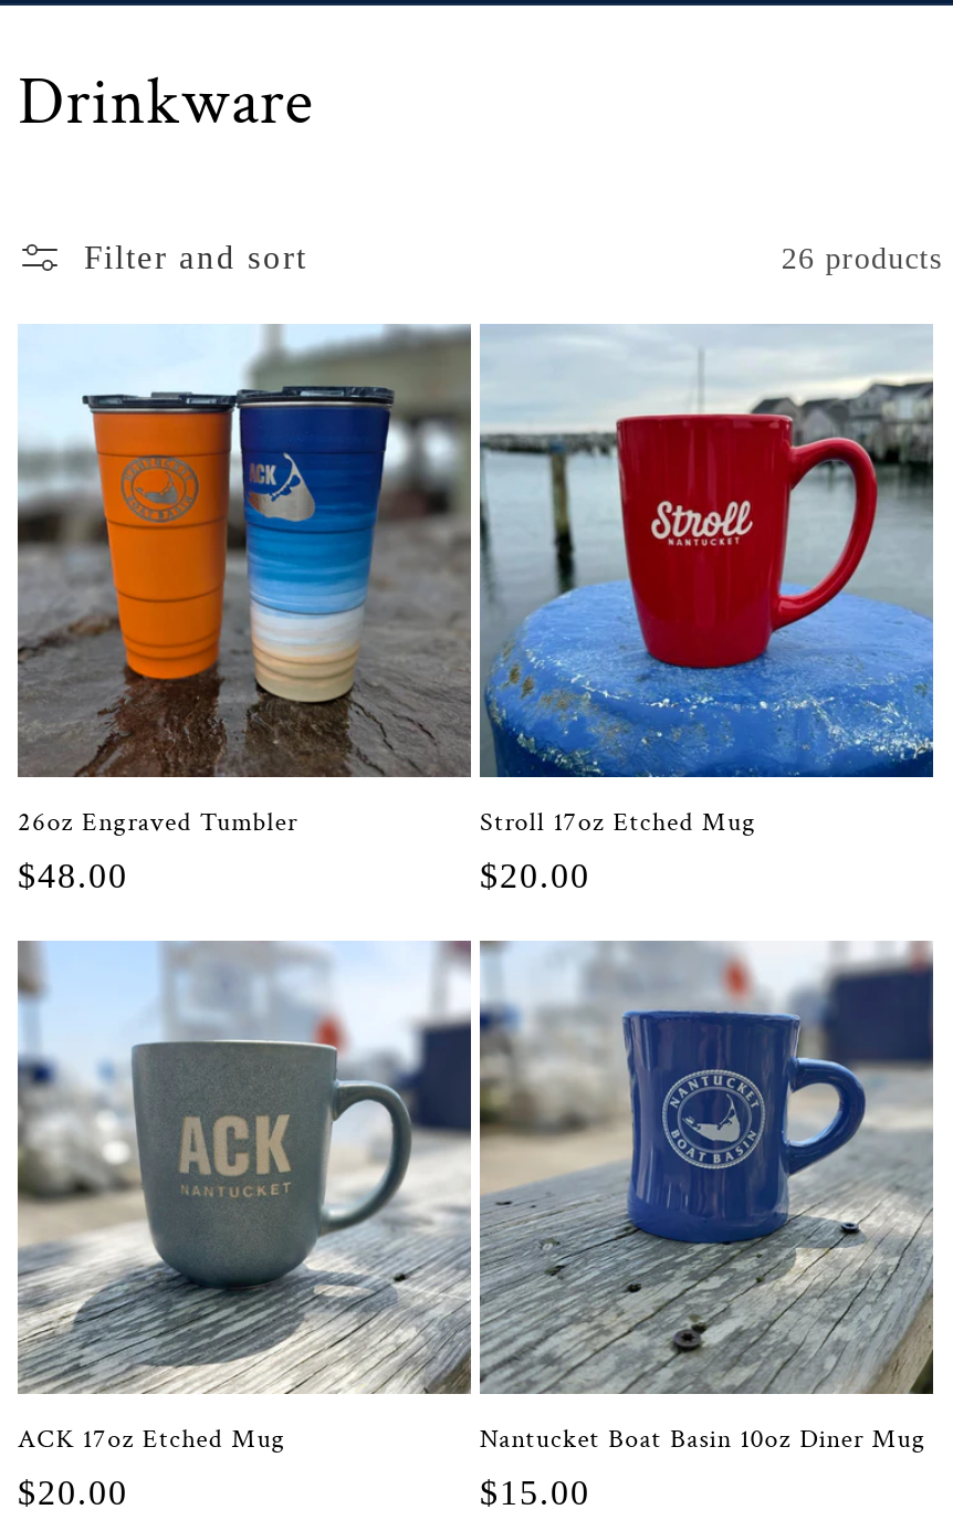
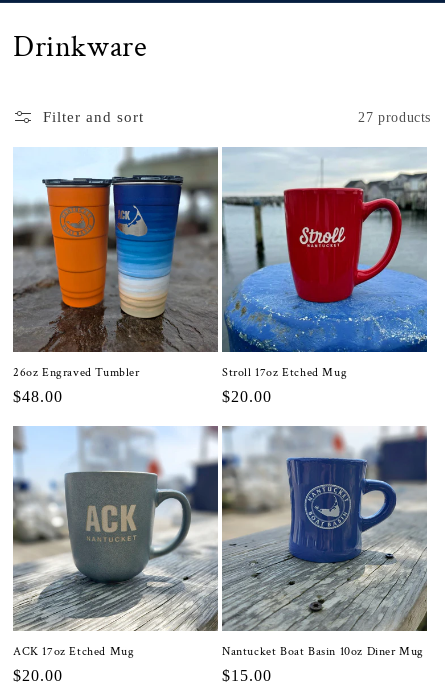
[781,241,942,274] 26 products -> [358,109,431,124] 27 products

